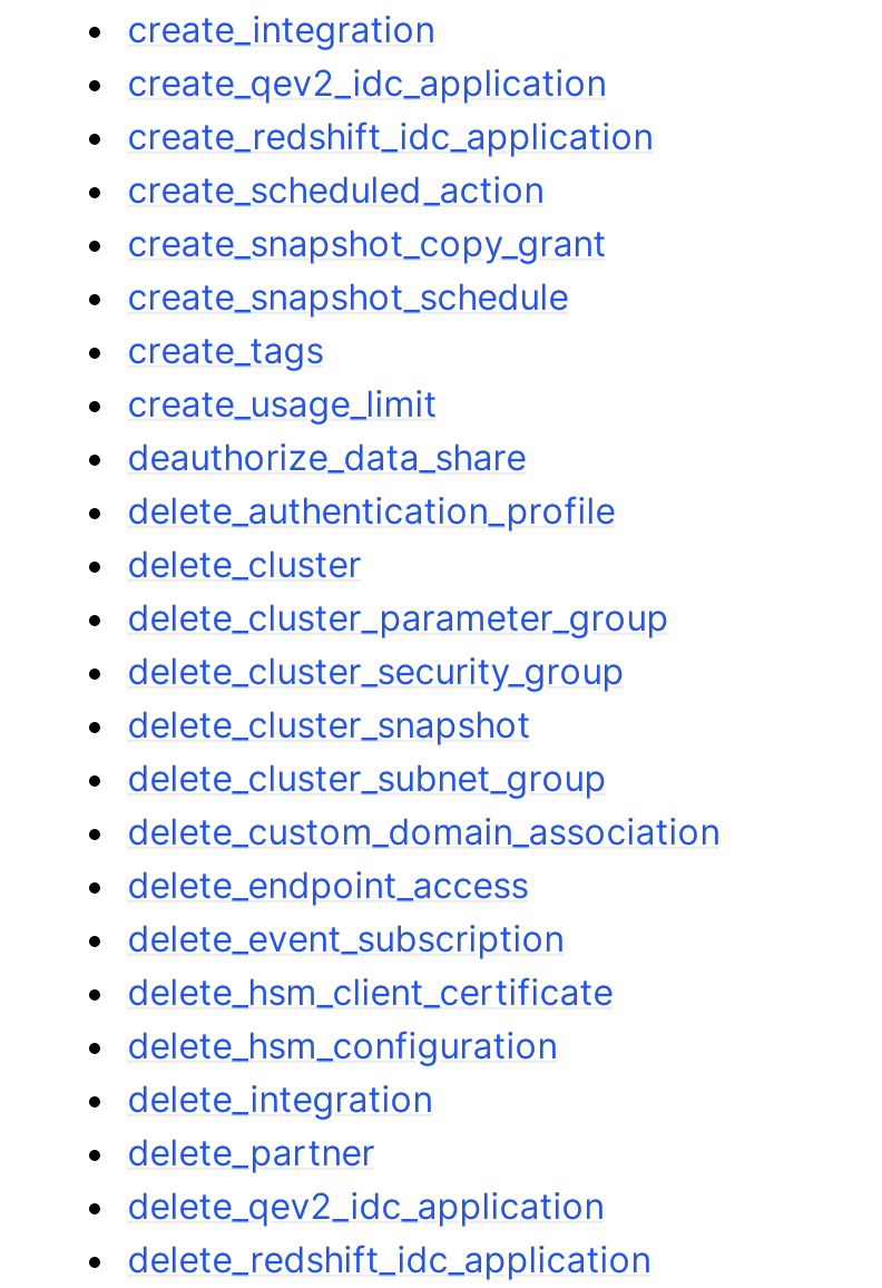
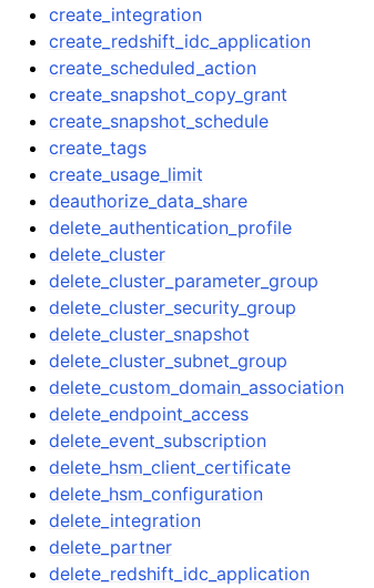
[127,60,606,105] create_qev2_idc_application -> none
[127,1183,604,1228] delete_qev2_idc_application -> none

